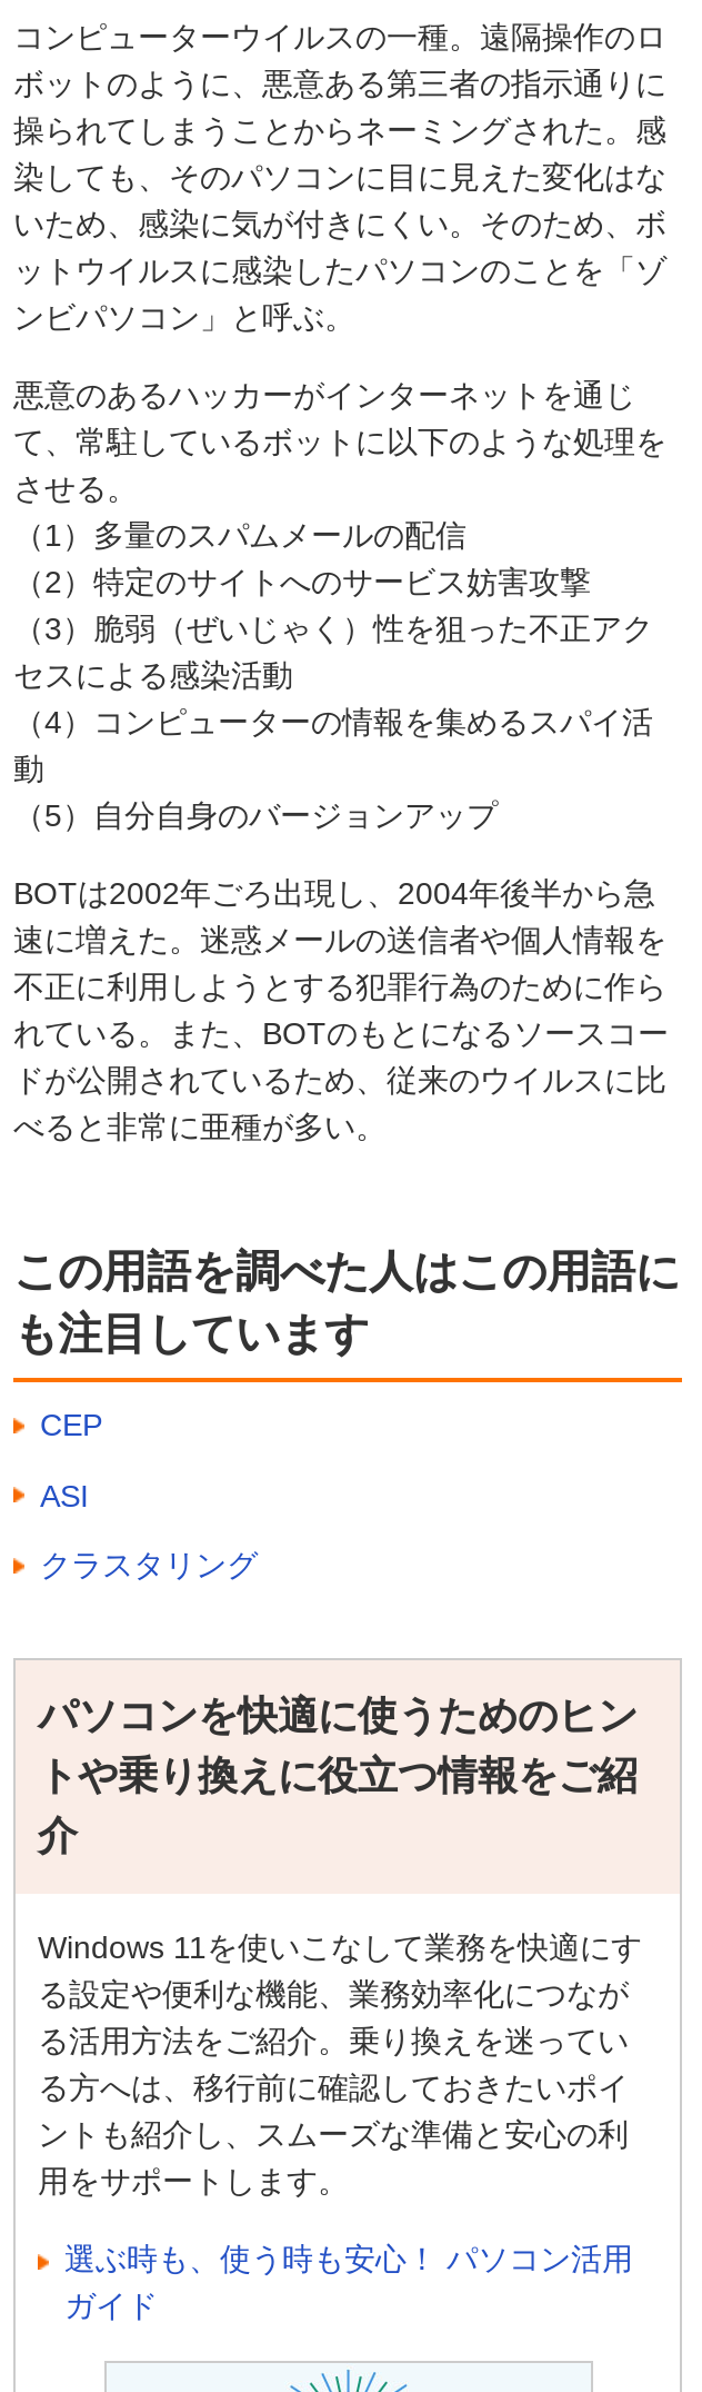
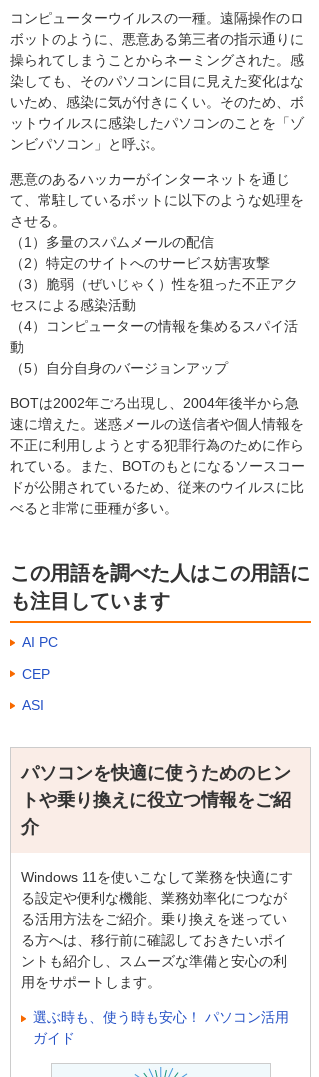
none -> [22,634,58,650] AI PC
moved [40,1408,102,1513] -> [22,666,50,713]: CEP | ASI
[40,1547,258,1583] クラスタリング -> none

